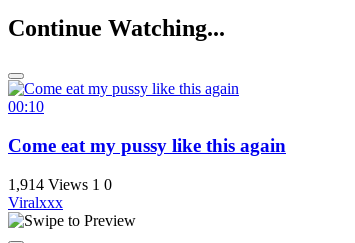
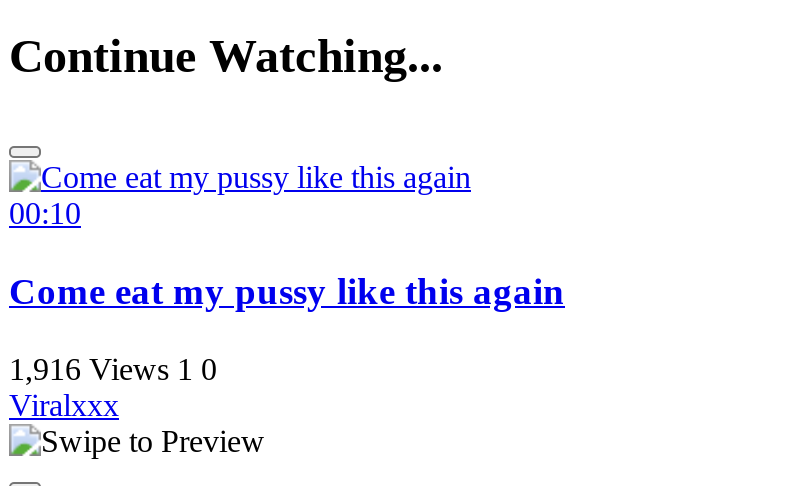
[8,176,112,193] 1,914 Views 1 0 -> [9,351,217,385] 1,916 Views 1 0

